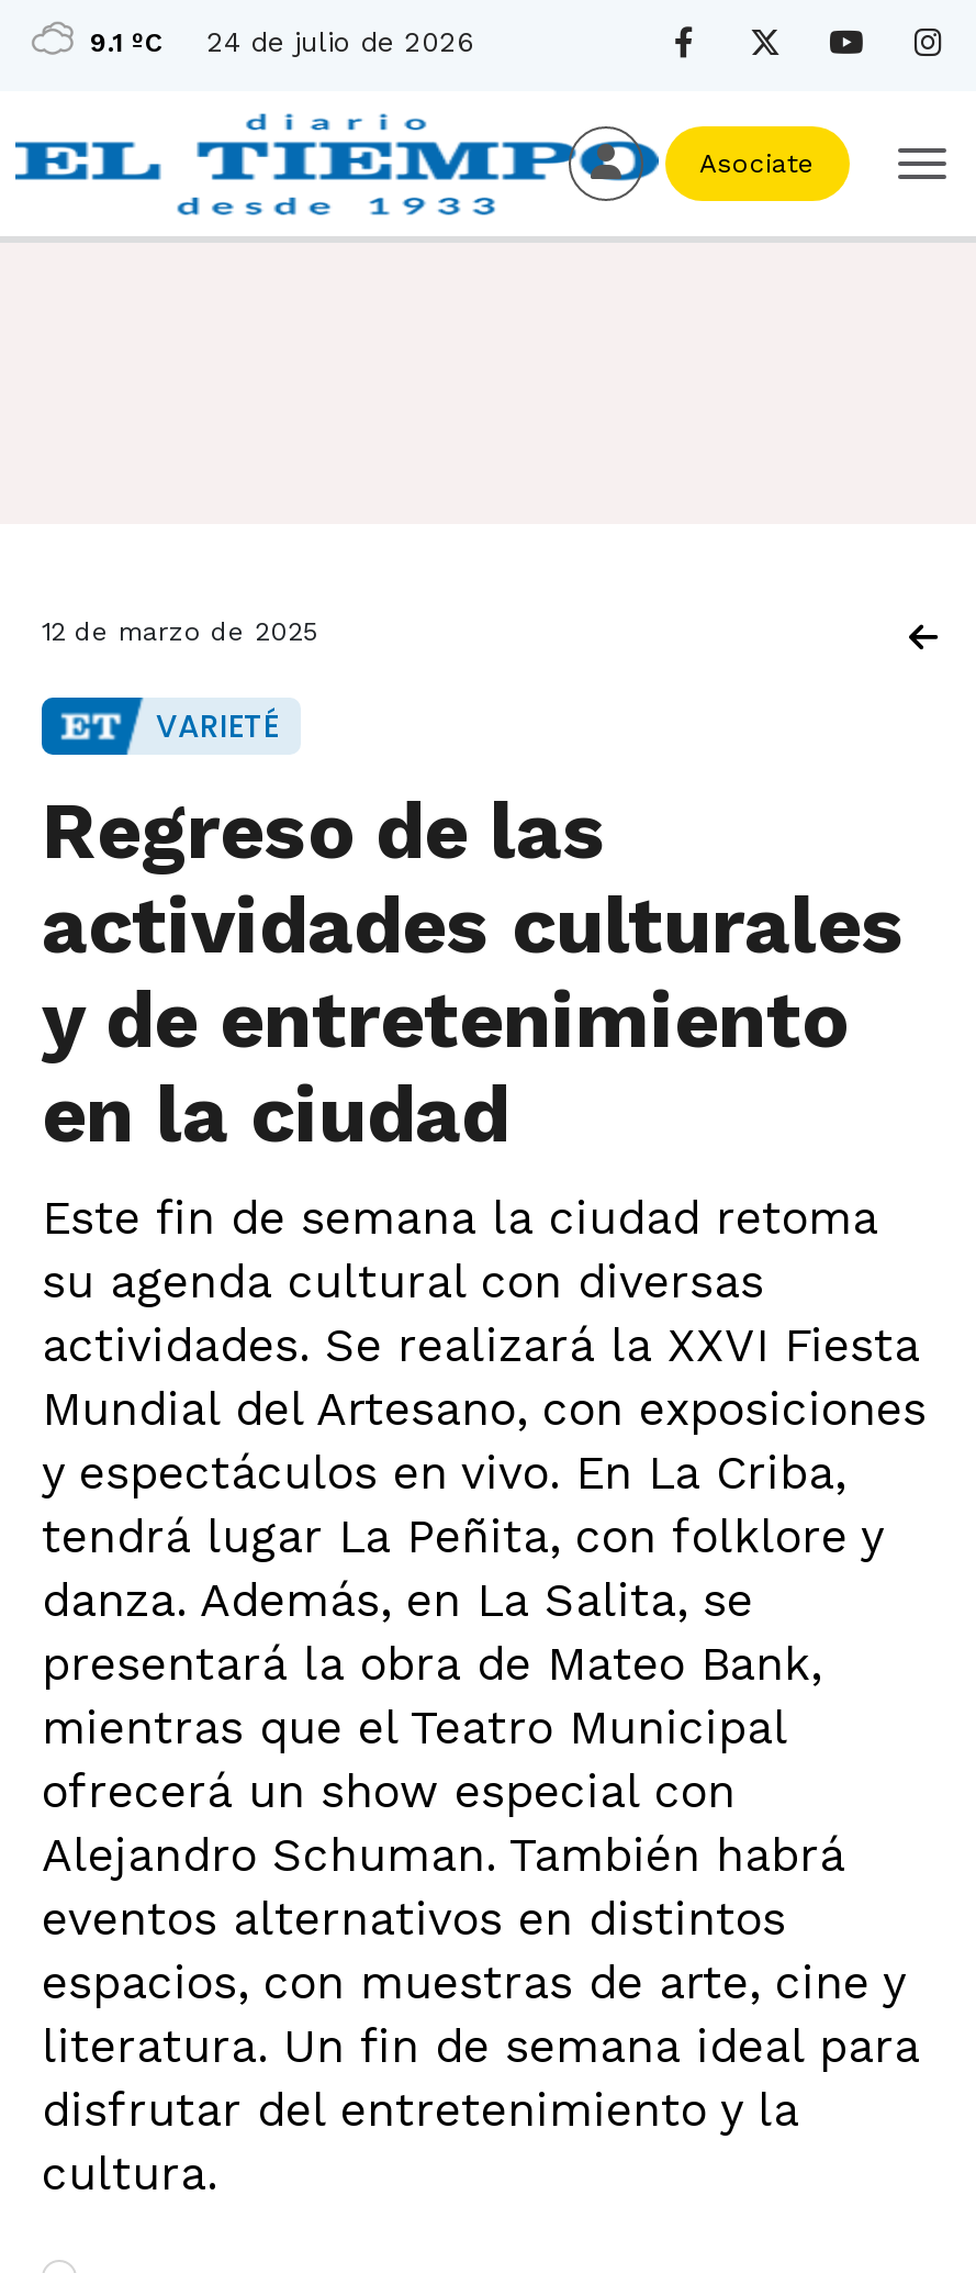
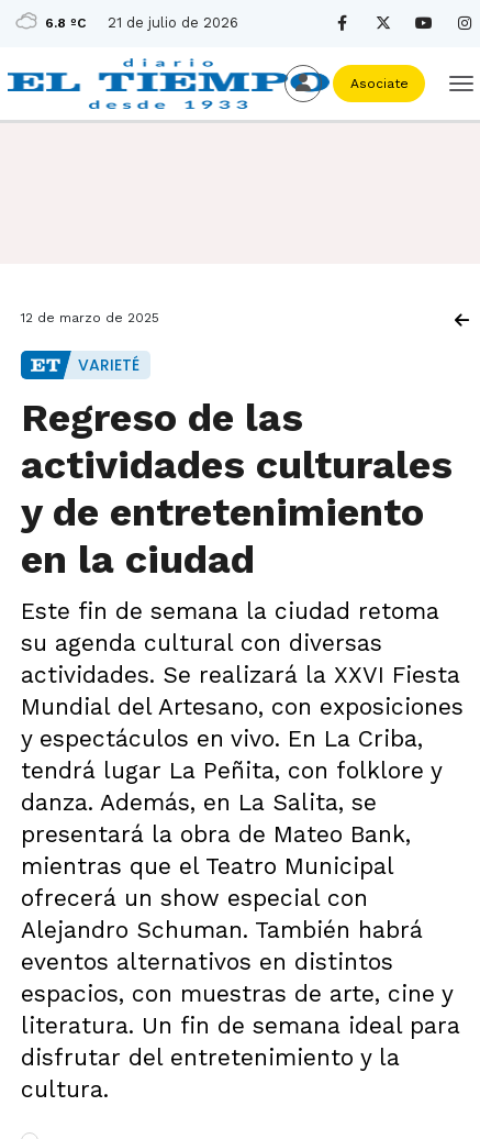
[90,27,162,58] 9.1 ºC -> [45,15,86,31] 6.8 ºC
[206,25,474,58] 24 de julio de 2026 -> [108,14,238,31] 21 de julio de 2026

